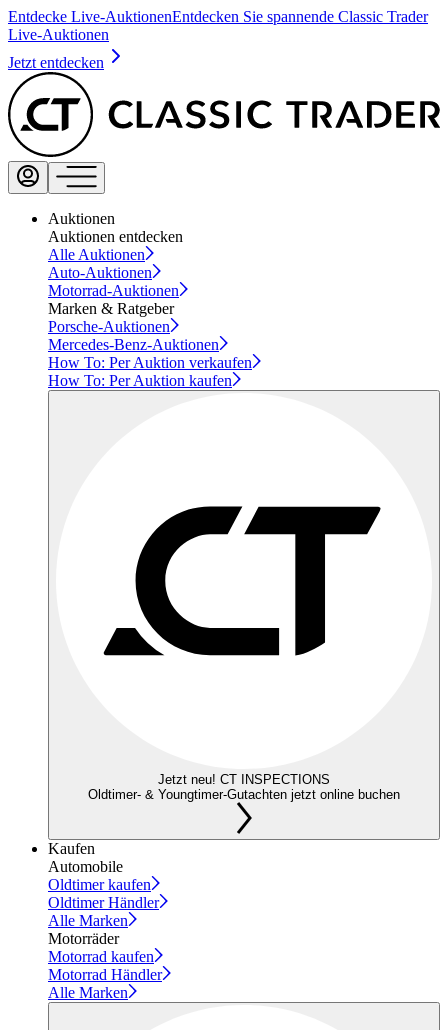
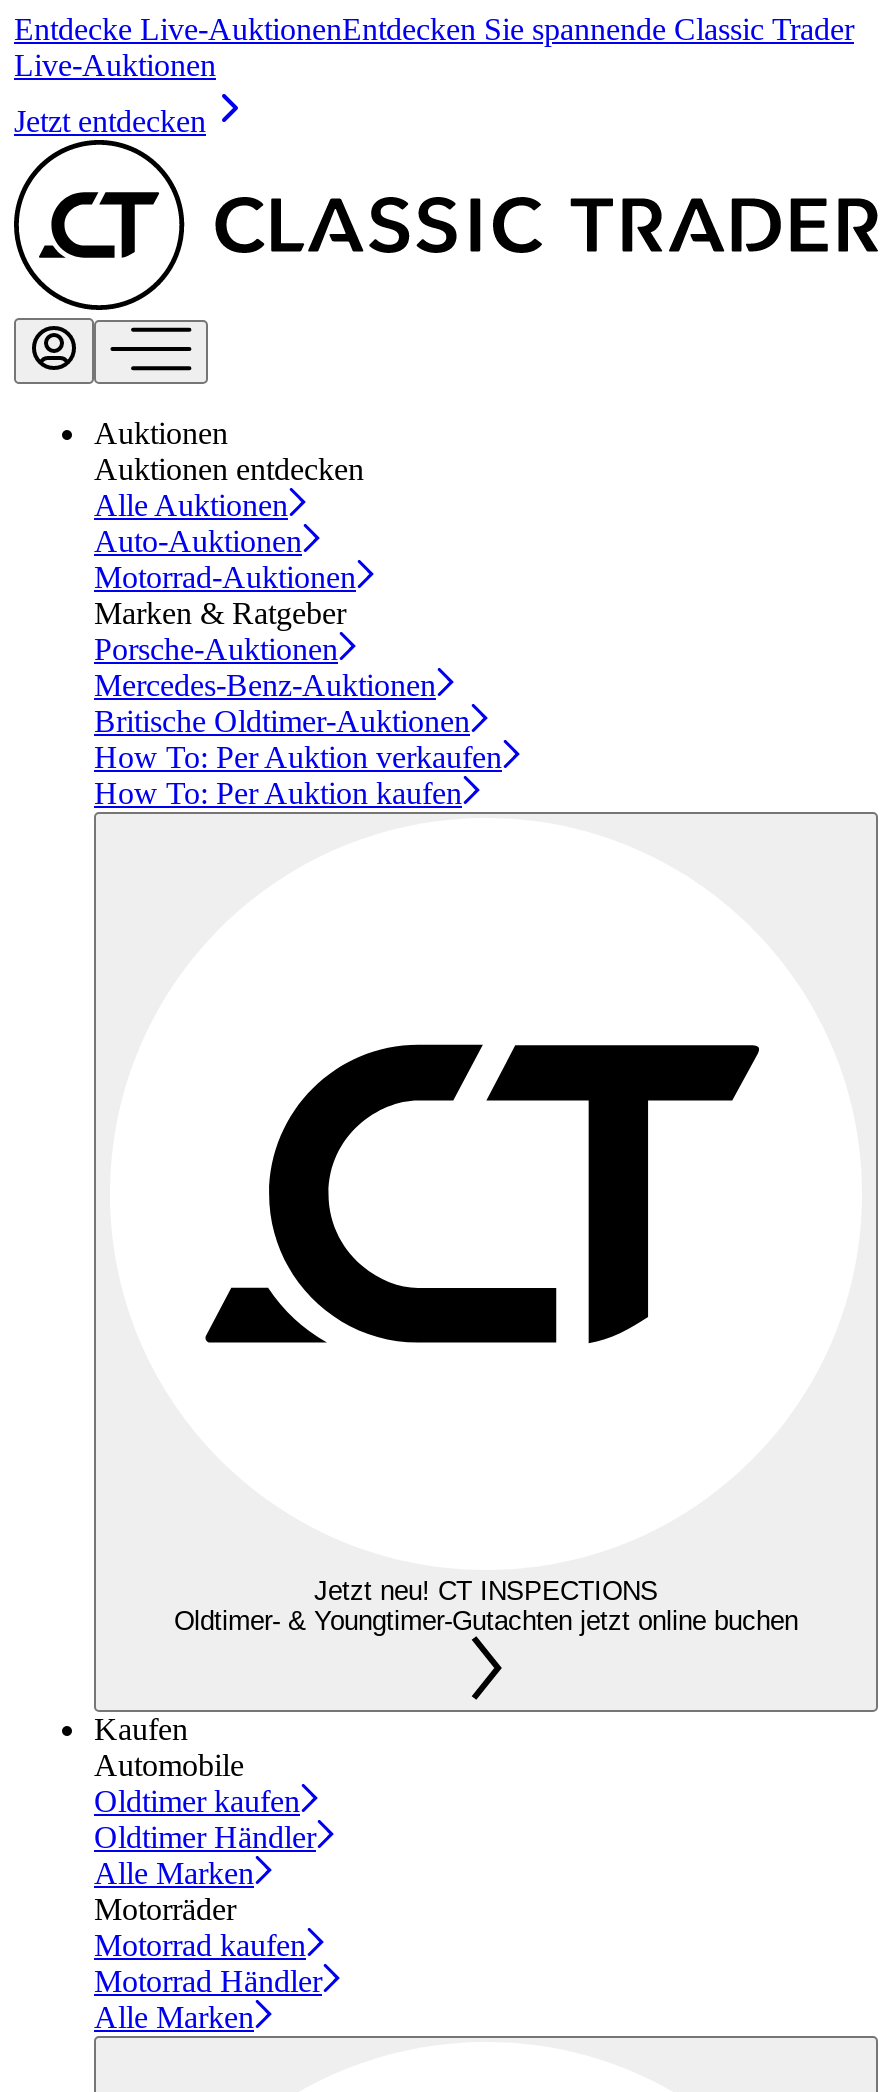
none -> [94,704,470,738] Britische Oldtimer-Auktionen

